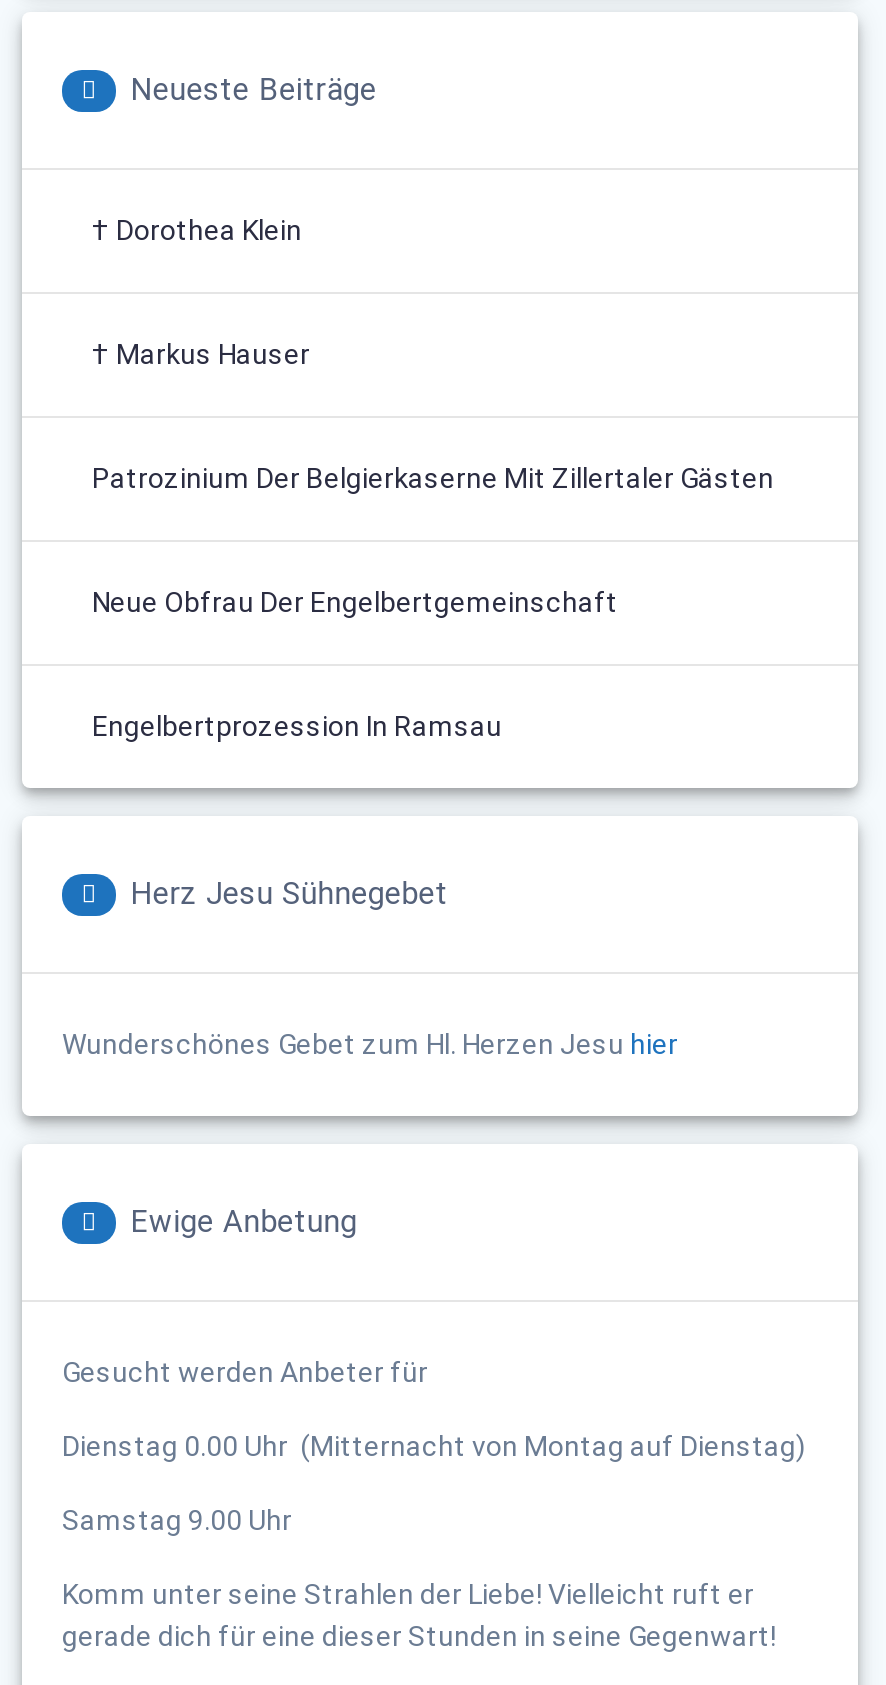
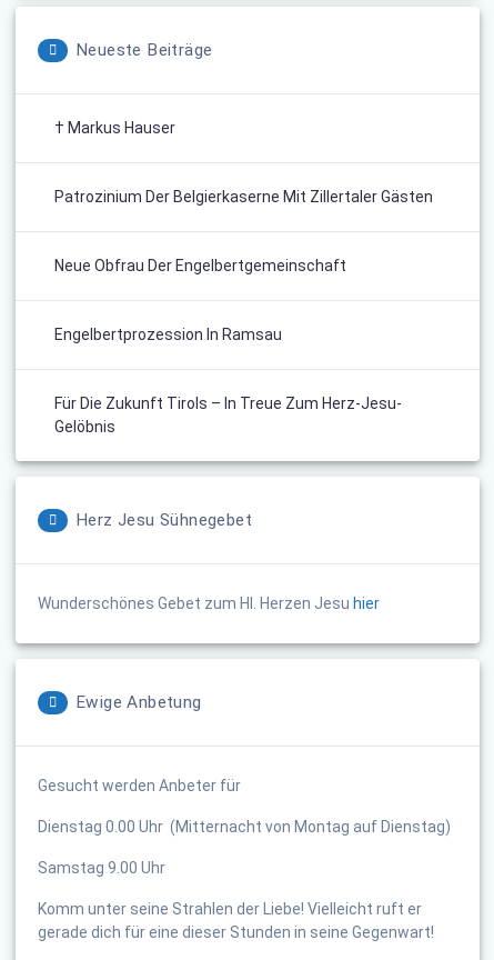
[92,214,302,246] † Dorothea Klein -> none
moved [92,338,774,742] -> [54,119,433,343]: † Markus Hauser | Patrozinium Der Belgierkaserne Mit Zillertaler Gästen | Neue Obfrau Der Engelbertgemeinschaft | Engelbertprozession In Ramsau
none -> [54,395,402,436] Für Die Zukunft Tirols – In Treue Zum Herz-Jesu- | Gelöbnis

